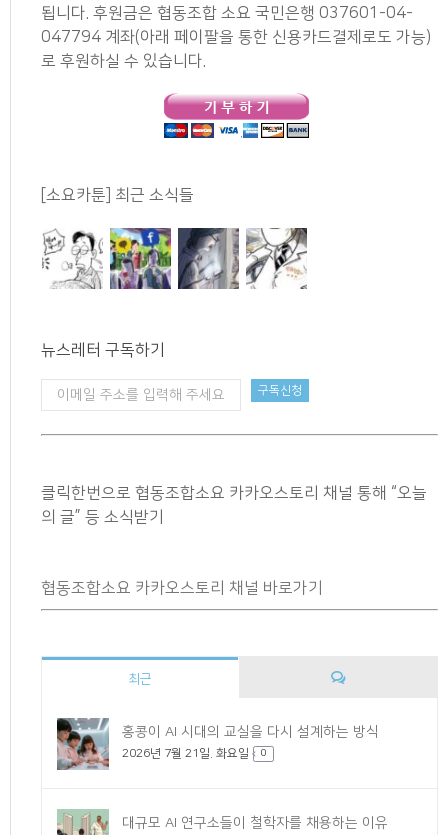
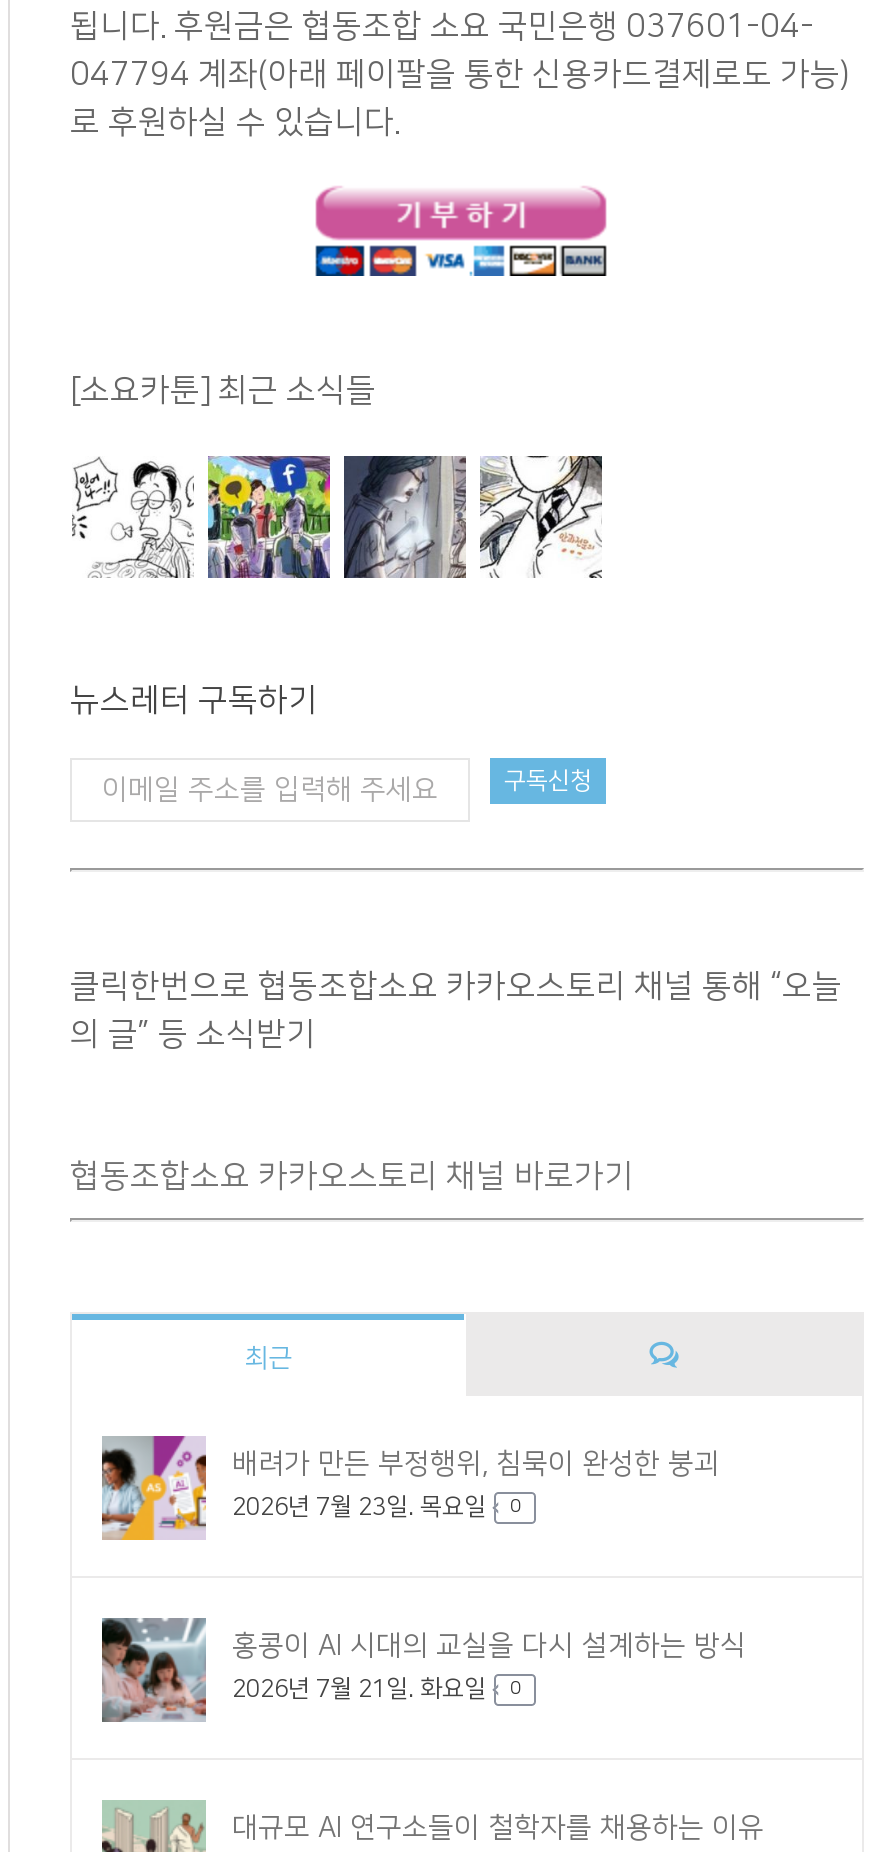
none -> [100,1434,720,1542] [image] | 배려가 만든 부정행위, 침묵이 완성한 붕괴 | 2026년 7월 23일. 목요일 | 0

